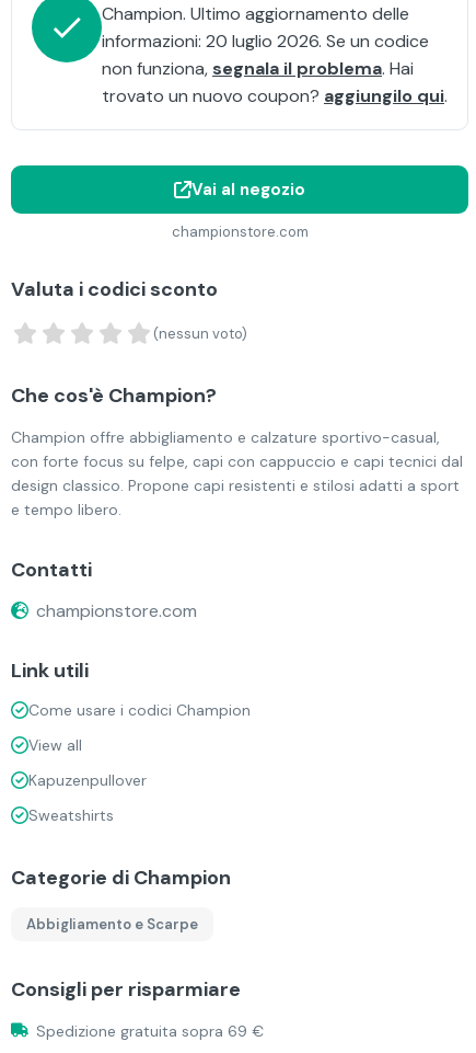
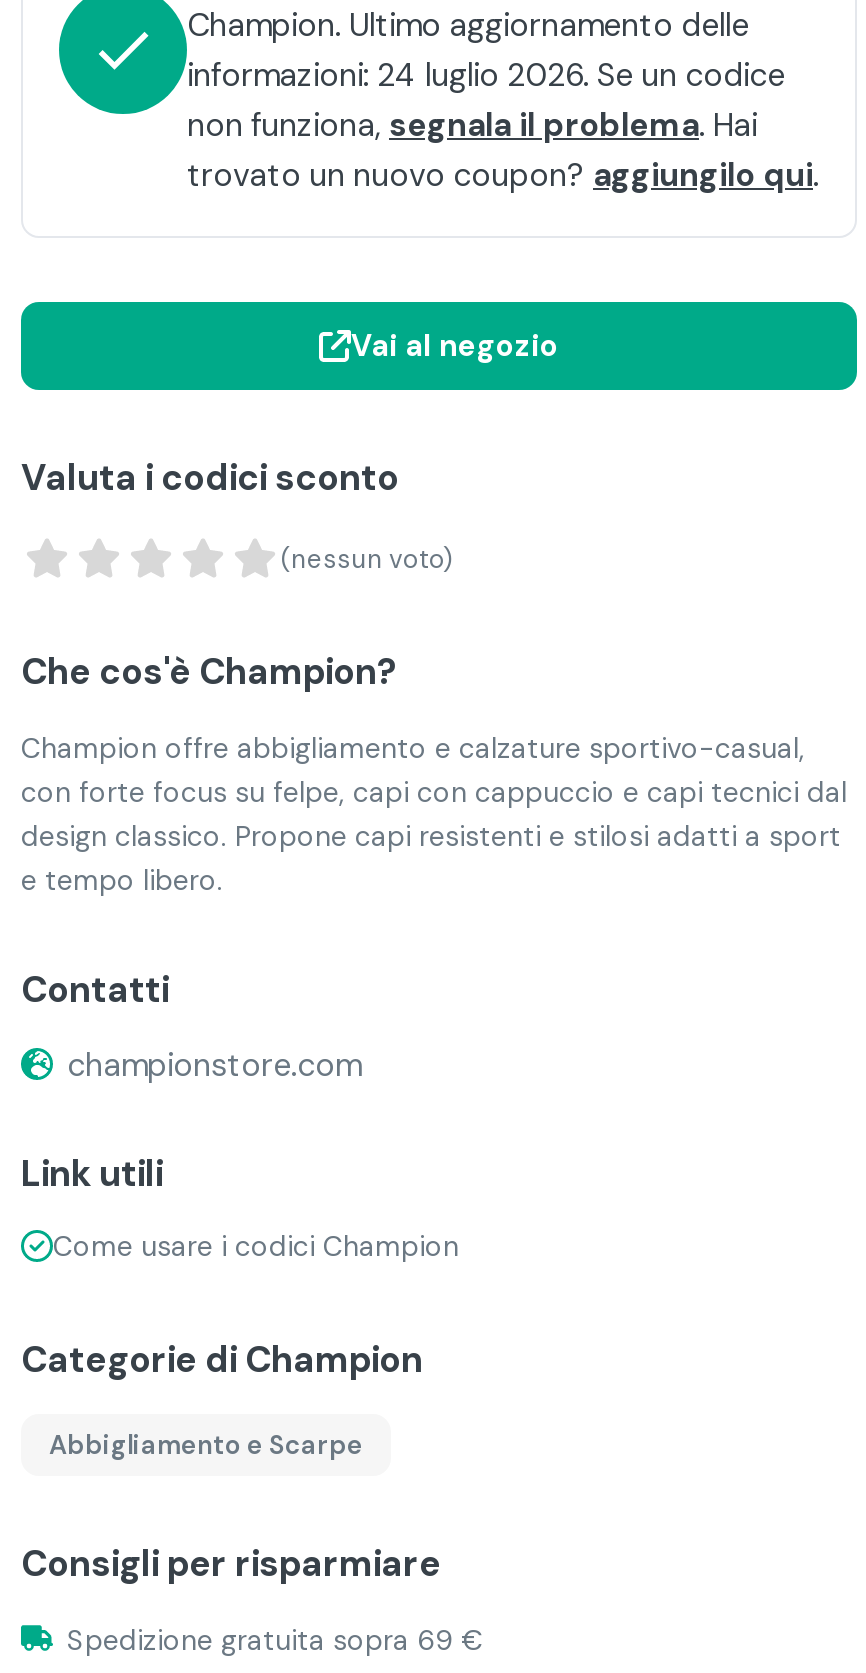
[102,30,429,53] informazioni: 20 luglio 2026. Se un codice -> [187,55,785,97] informazioni: 24 luglio 2026. Se un codice
[171,223,308,242] championstore.com -> none
[28,736,147,826] View all | Kapuzenpullover | Sweatshirts -> none

